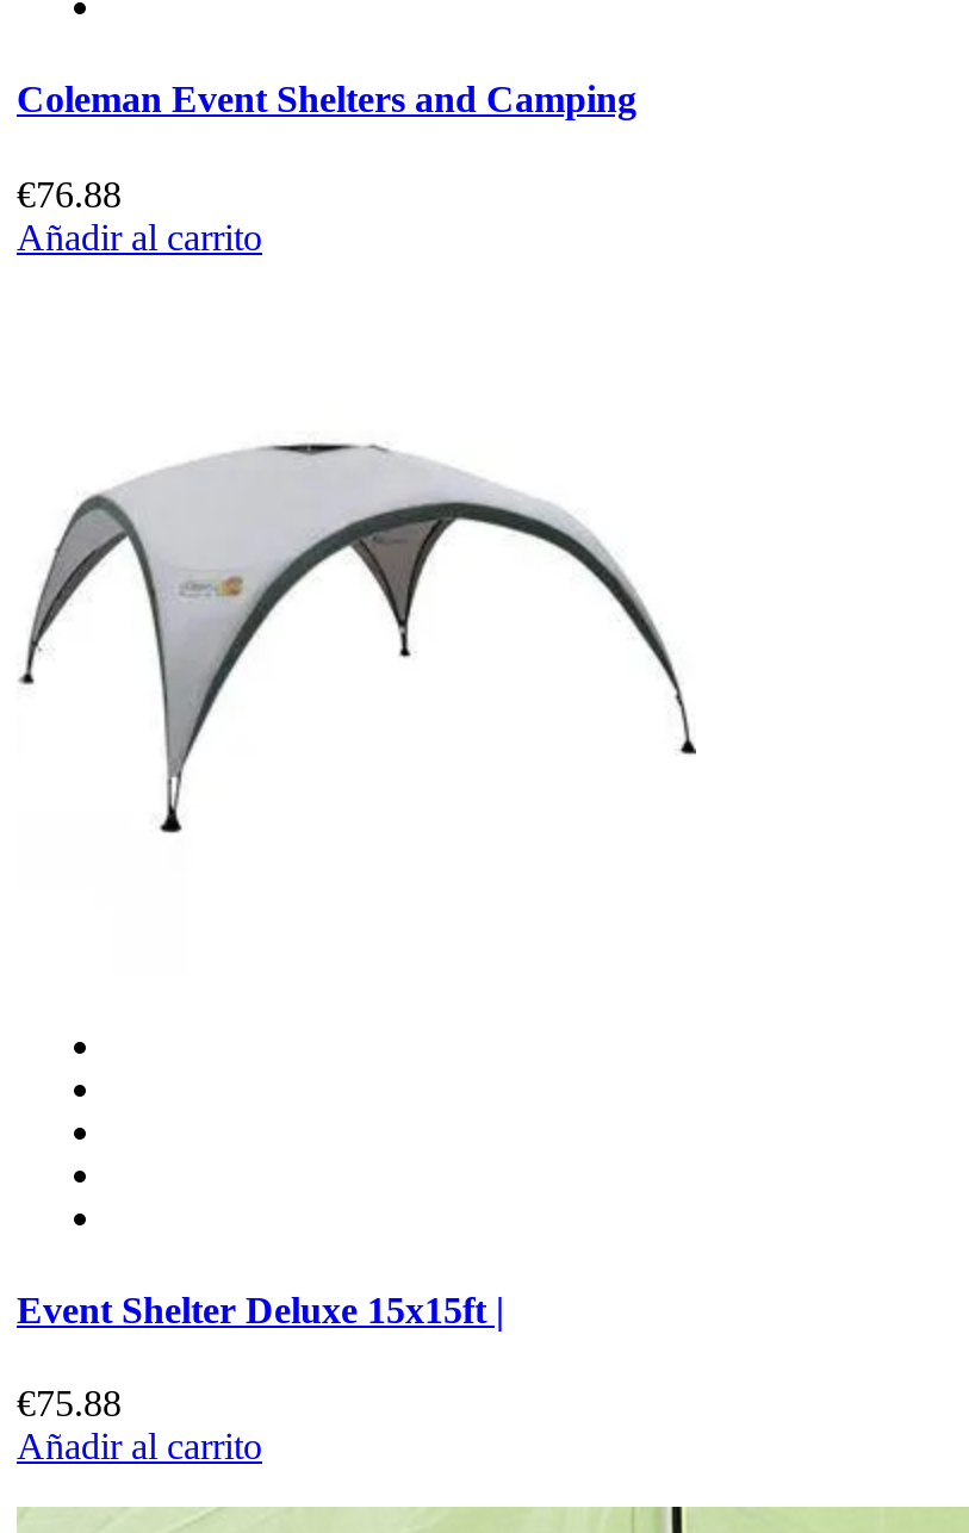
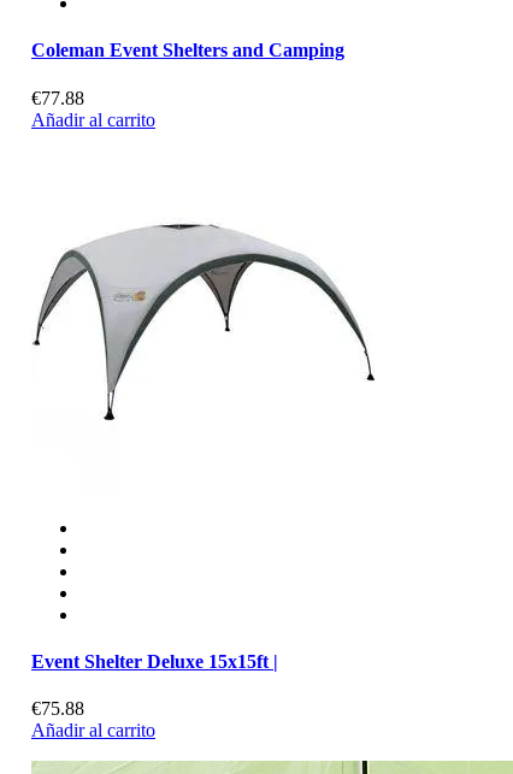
[17,173,122,213] €76.88 -> [31,87,84,108] €77.88

